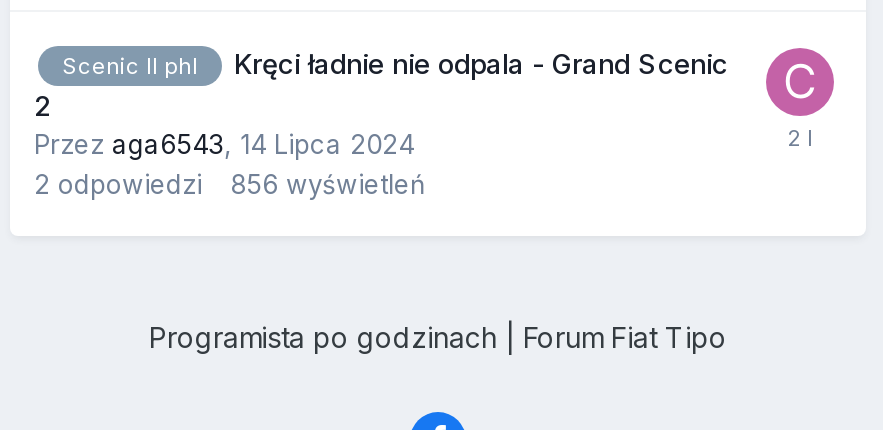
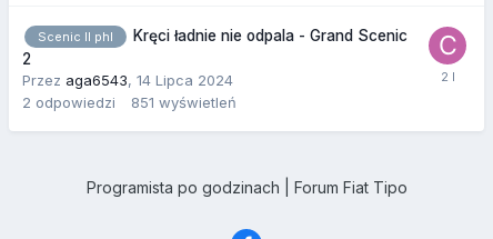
[34,168,426,200] 2 odpowiedzi 856 wyświetleń -> [22,93,237,111] 2 odpowiedzi 851 wyświetleń

